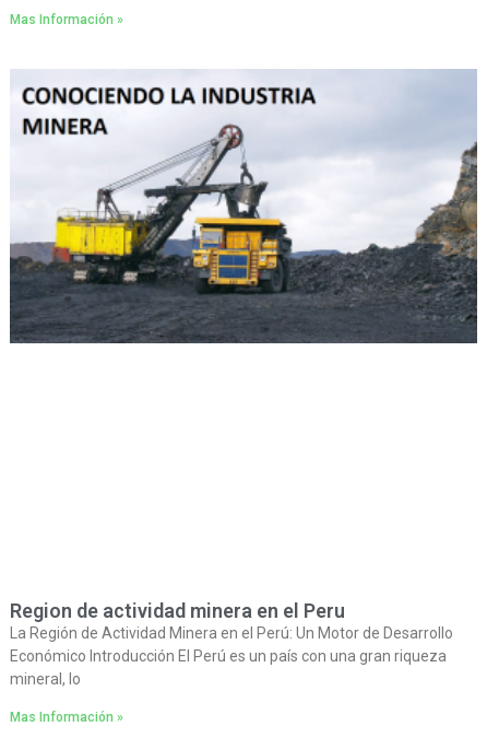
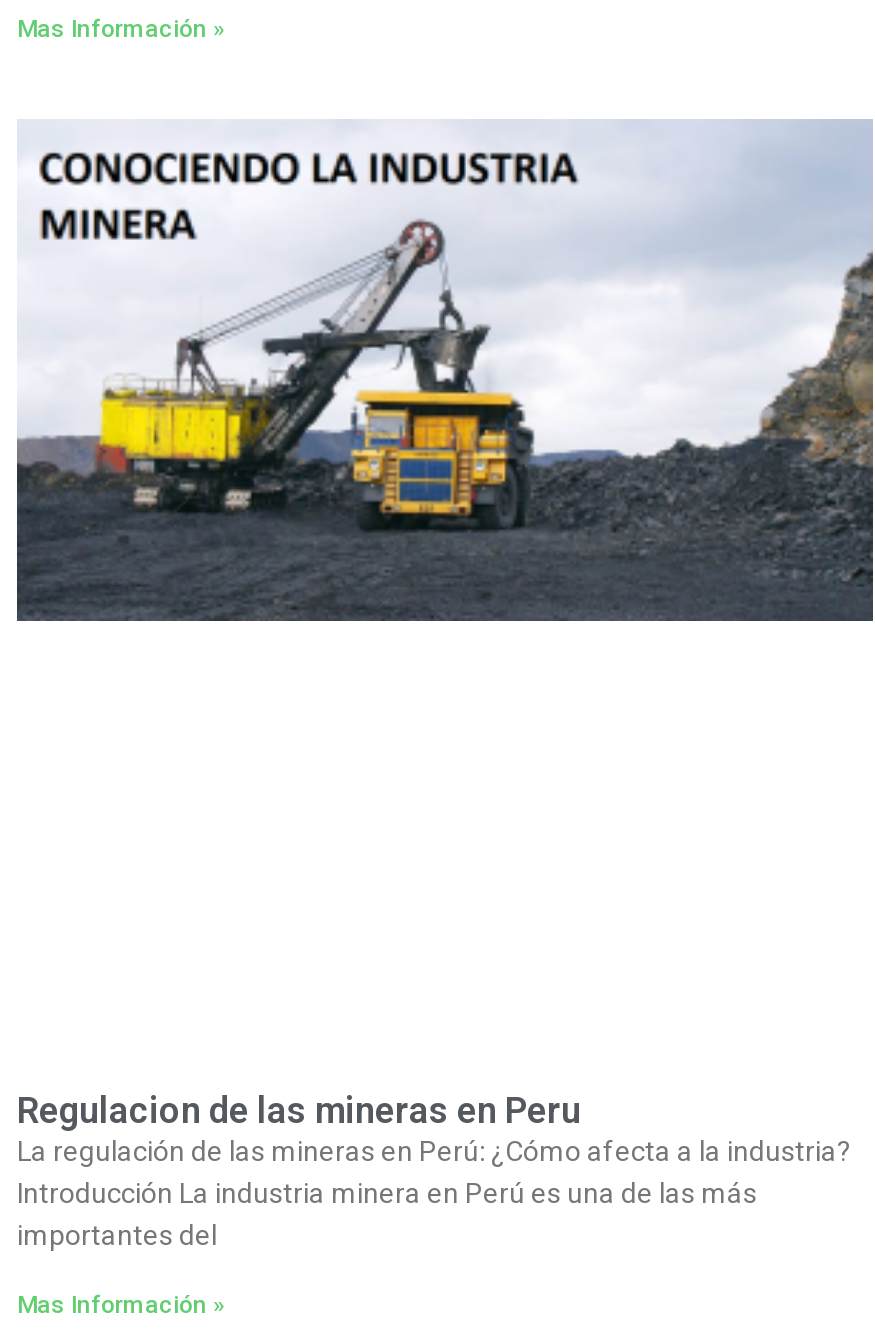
[10,599,453,688] Region de actividad minera en el Peru | La Región de Actividad Minera en el Perú: Un Motor de Desarrollo | Económico Introducción El Perú es un país con una gran riqueza | mineral, lo -> [17,1089,851,1251] Regulacion de las mineras en Peru | La regulación de las mineras en Perú: ¿Cómo afecta a la industria? | Introducción La industria minera en Perú es una de las más | importantes del

